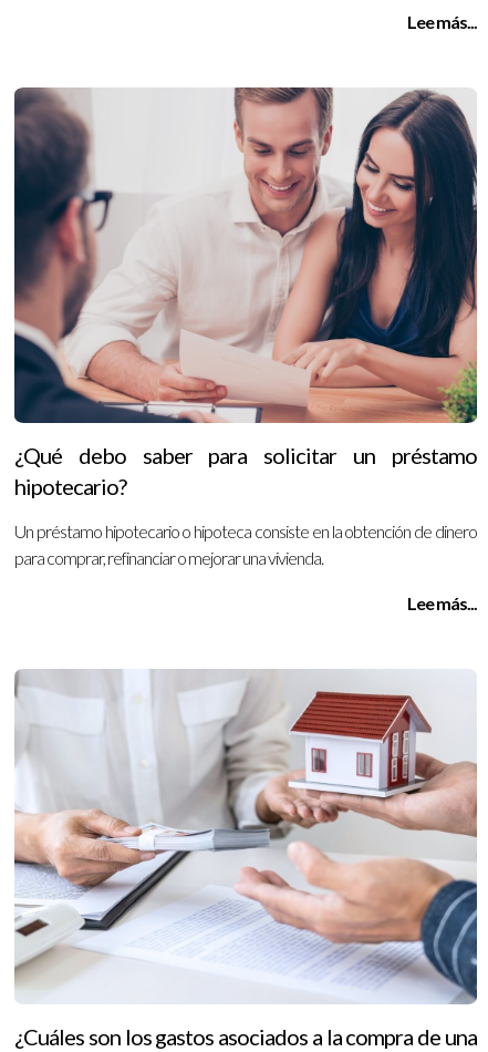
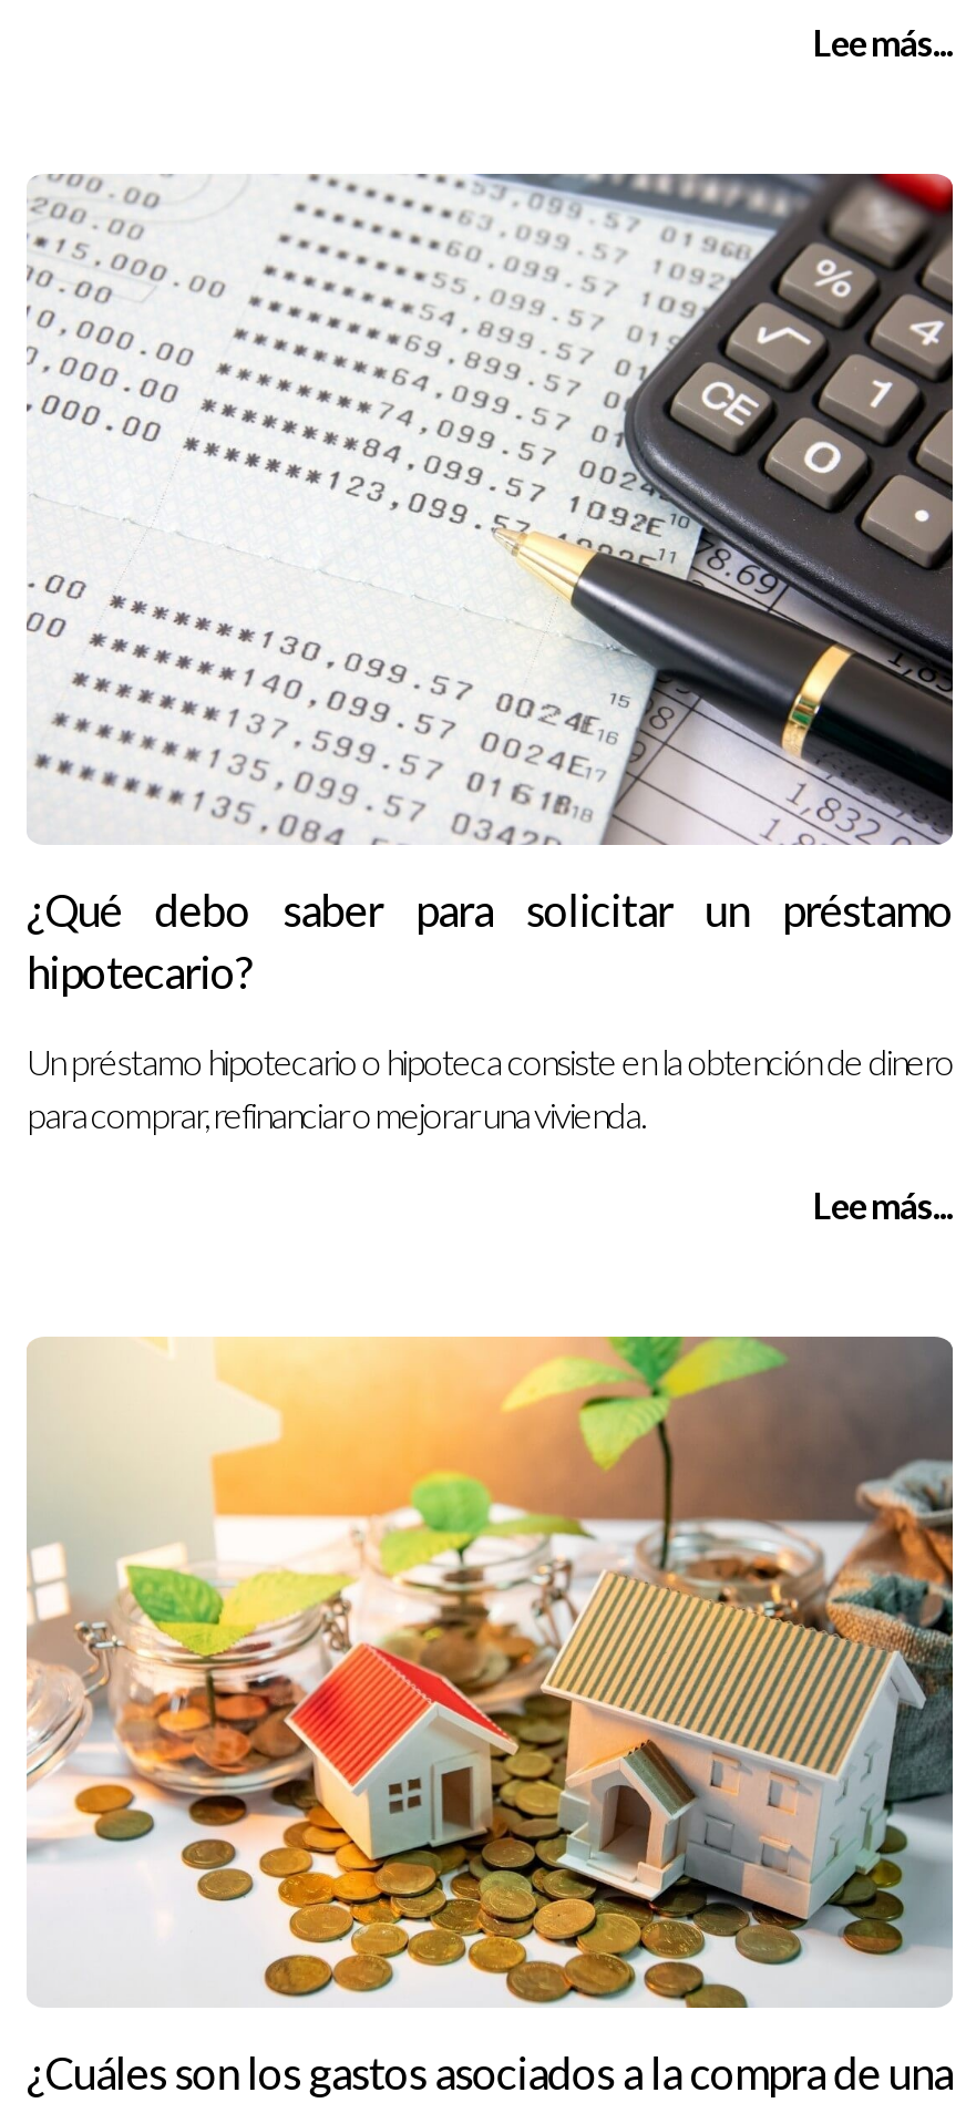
[13,86,478,424] [image] -> [27,172,955,845] [image]
[13,669,478,1004] [image] -> [27,1334,955,2010] [image]

